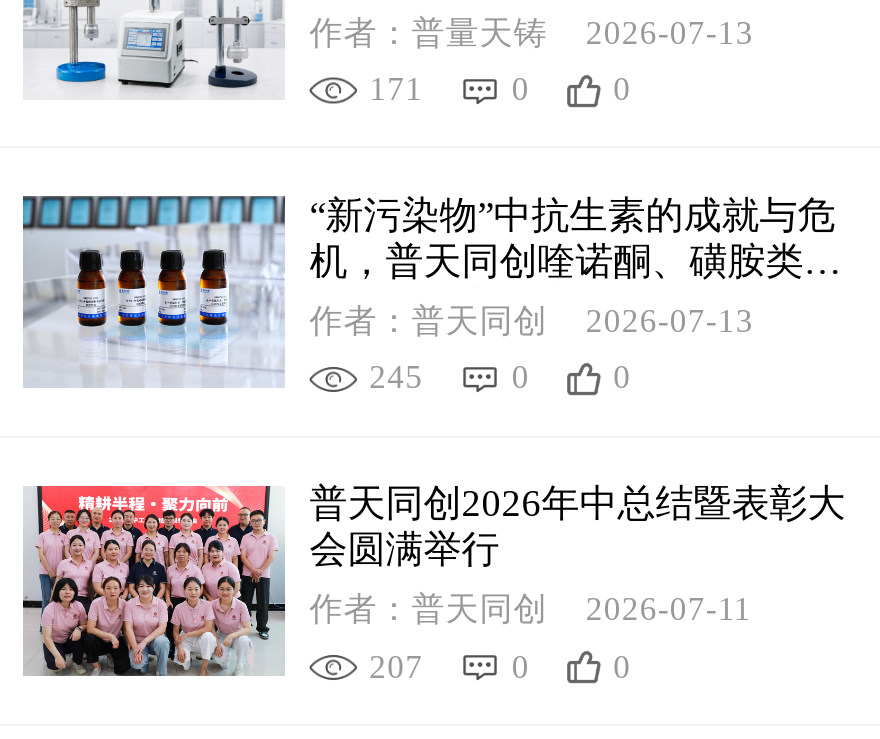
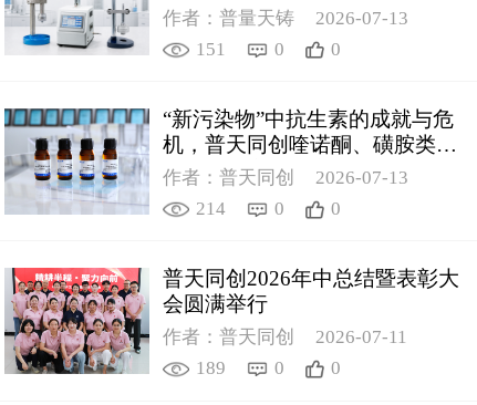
[369,70,423,108] 171 -> [196,39,226,60] 151
[369,358,423,396] 245 -> [196,198,226,219] 214
[369,647,423,685] 207 -> [196,358,226,379] 189

